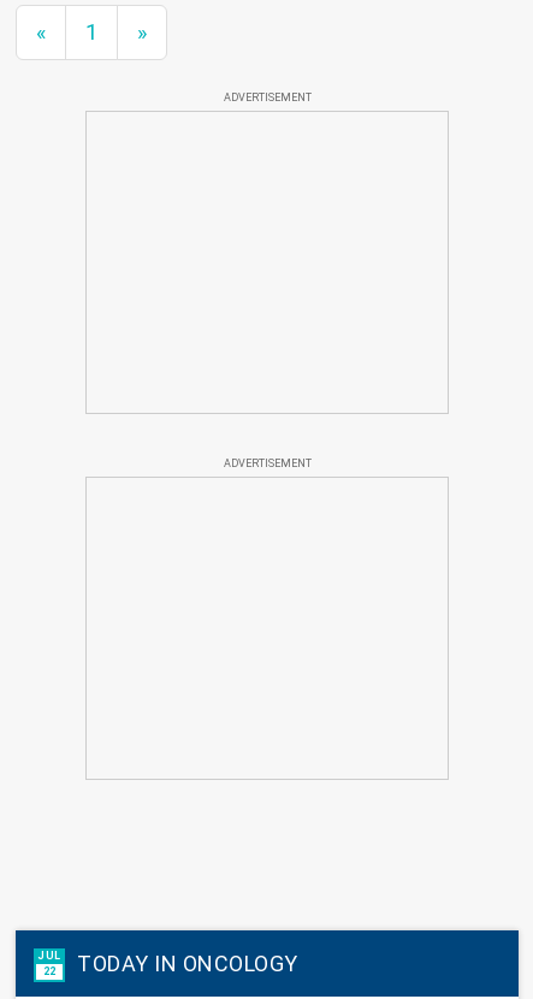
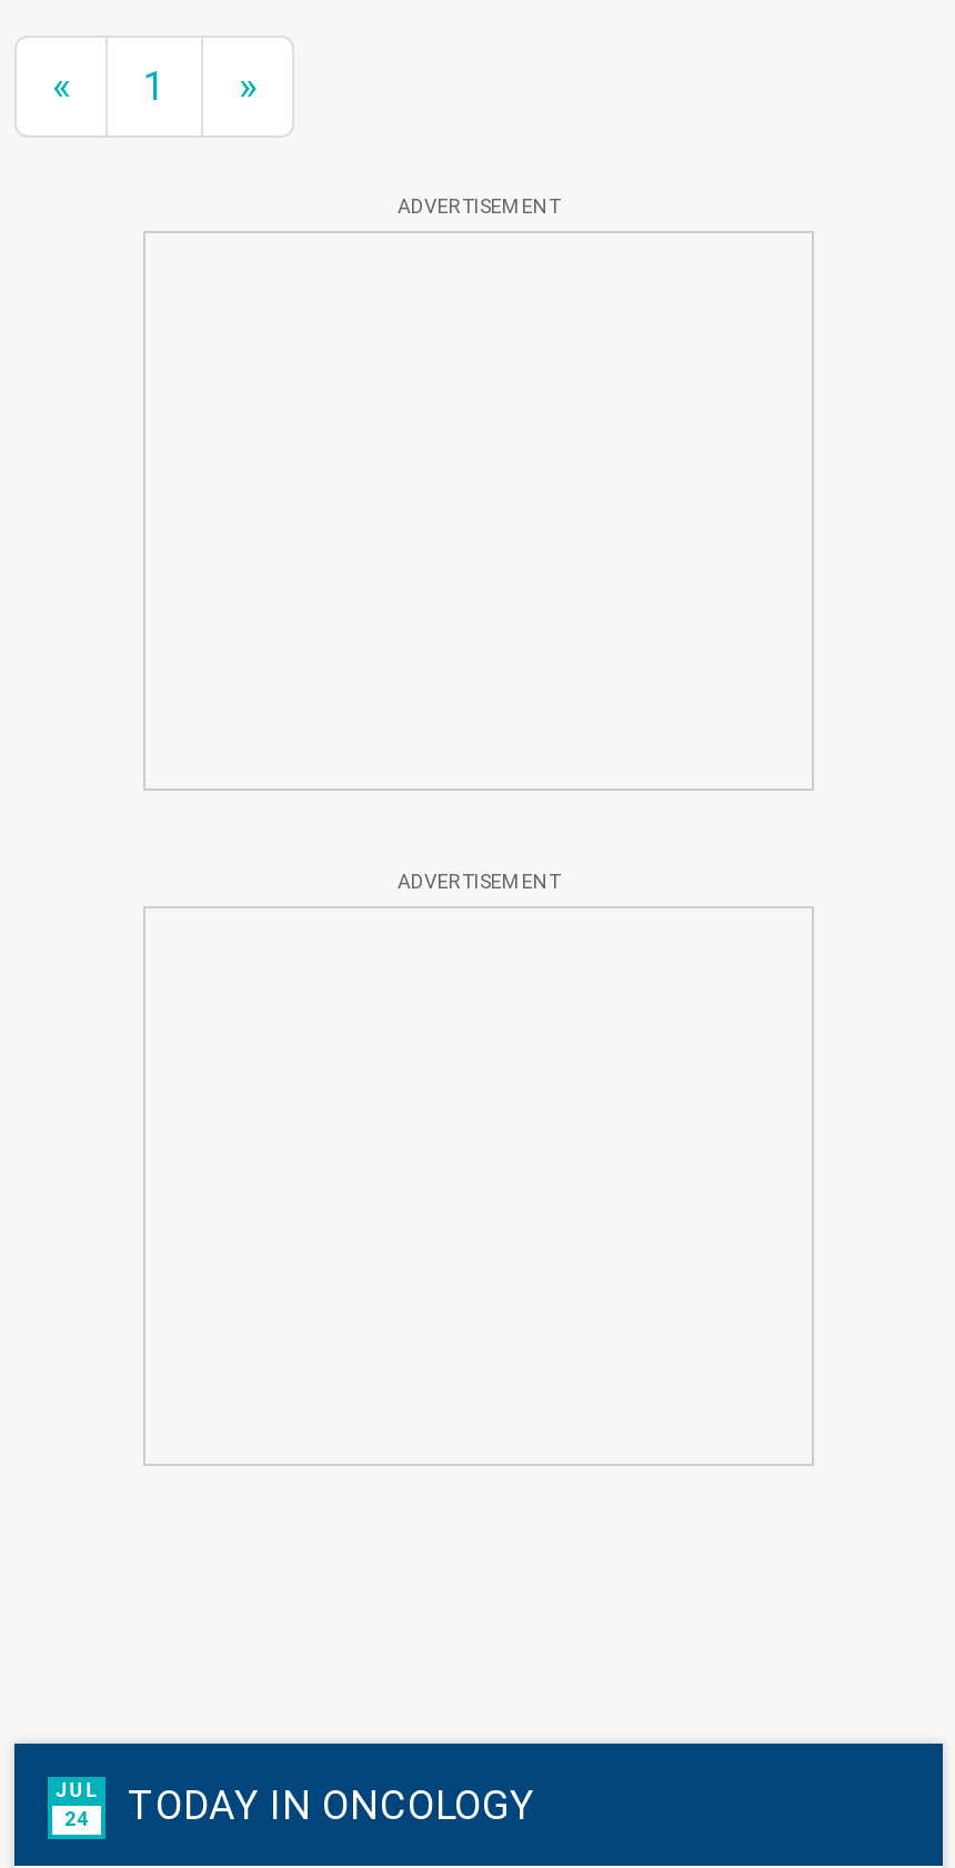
[38,950,298,977] JUL 22 TODAY IN ONCOLOGY -> [55,1779,535,1830] JUL 24 TODAY IN ONCOLOGY

